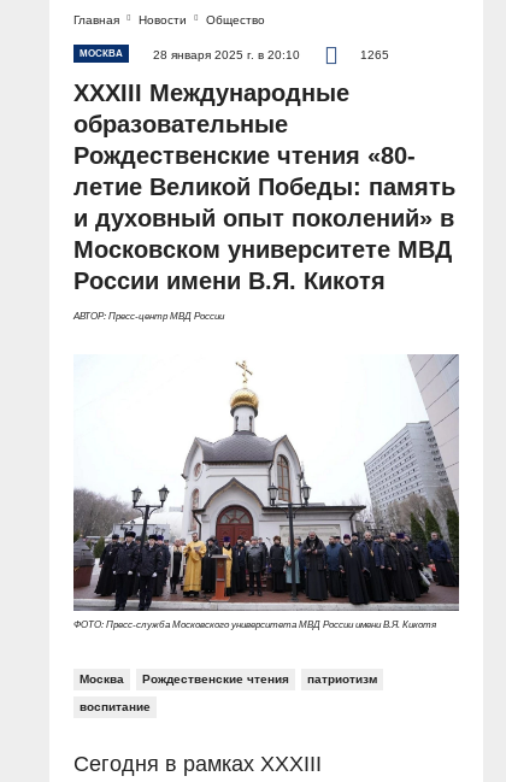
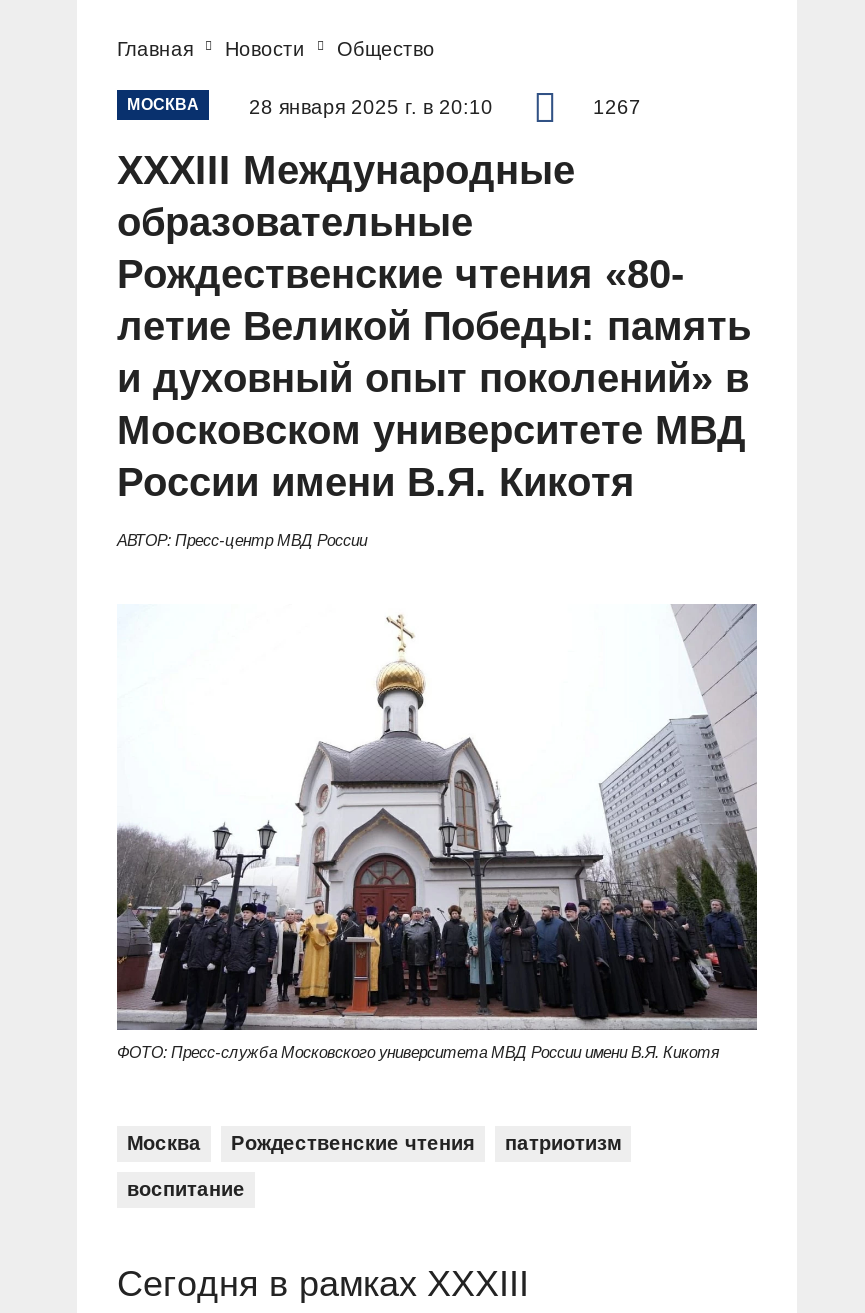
[360,48,389,61] 1265 -> [593,96,641,118] 1267

